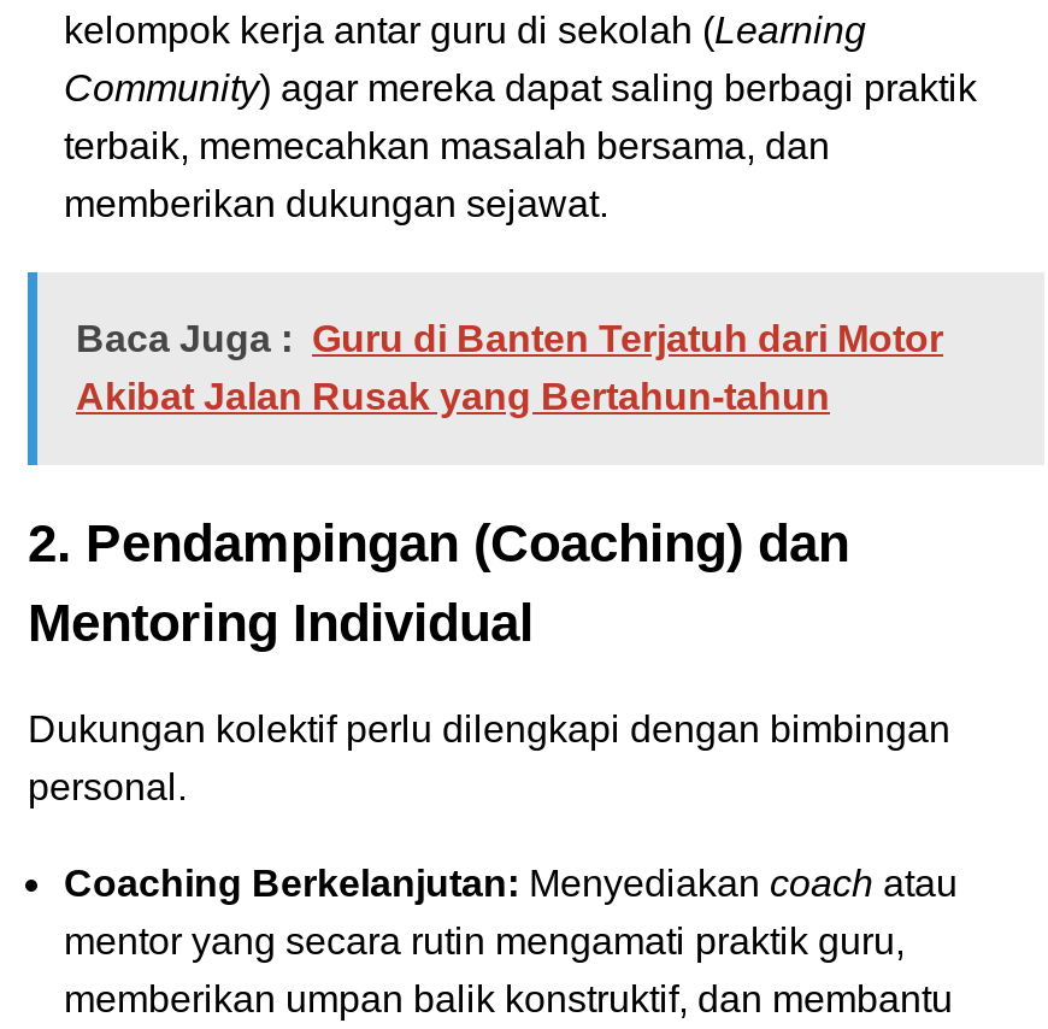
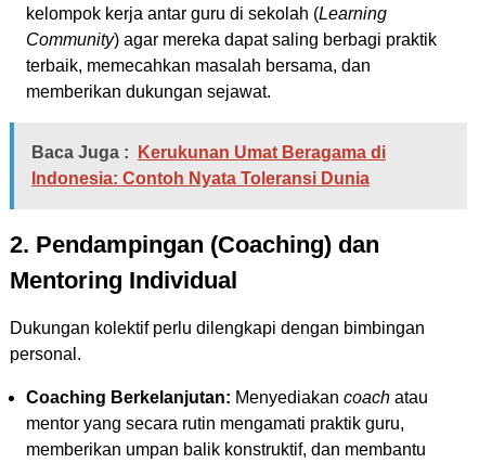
[76,318,943,417] Baca Juga : Guru di Banten Terjatuh dari Motor | Akibat Jalan Rusak yang Bertahun-tahun -> [31,143,386,188] Baca Juga : Kerukunan Umat Beragama di | Indonesia: Contoh Nyata Toleransi Dunia

